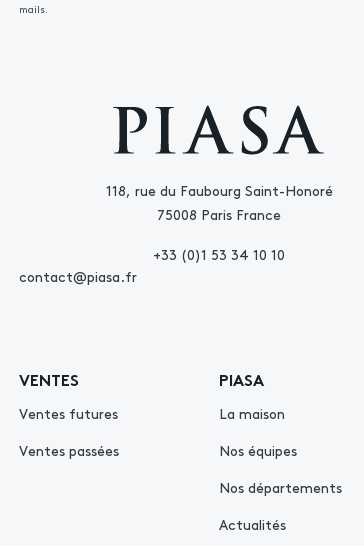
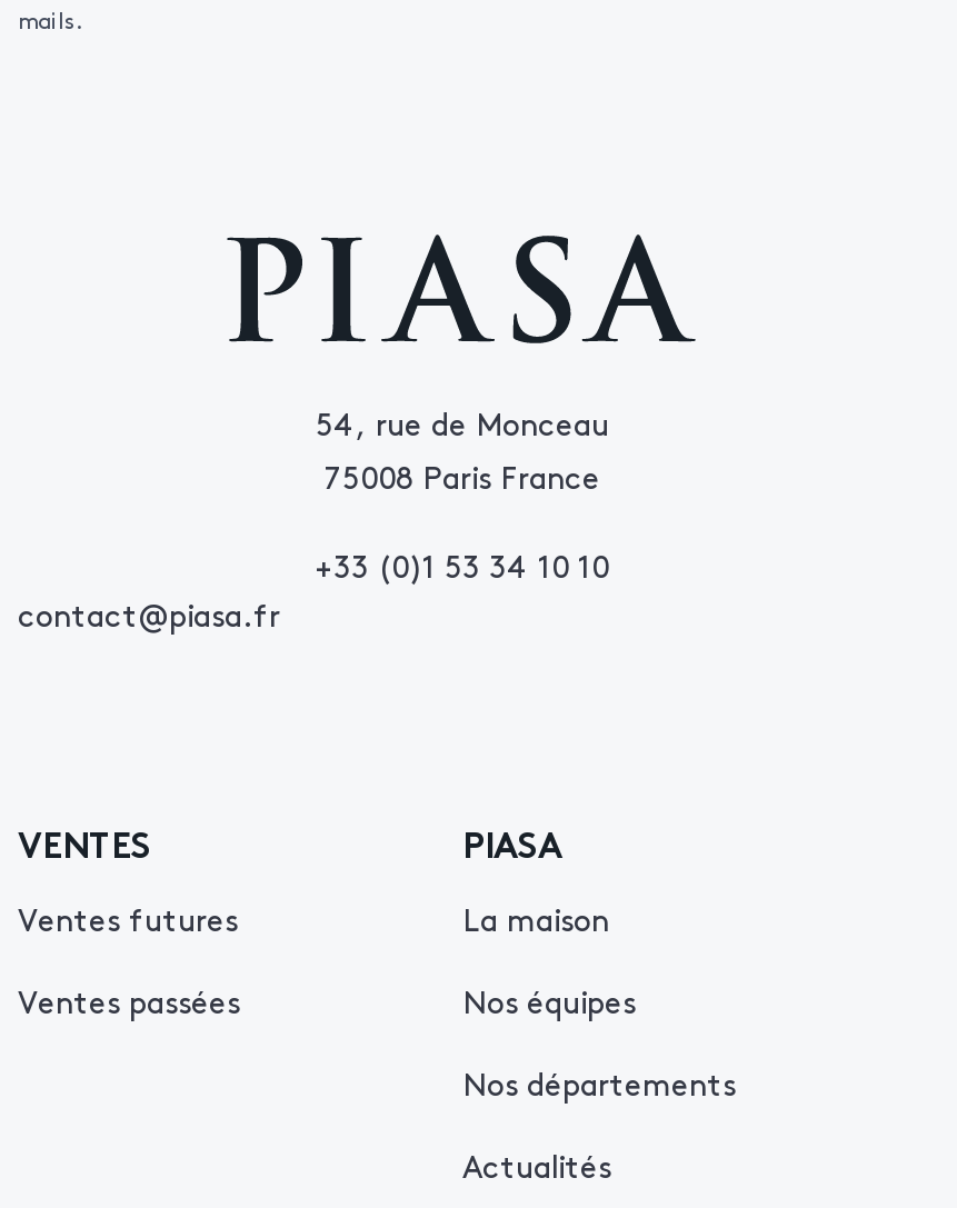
[105,180,332,200] 118, rue du Faubourg Saint-Honoré -> [316,400,609,445] 54, rue de Monceau

